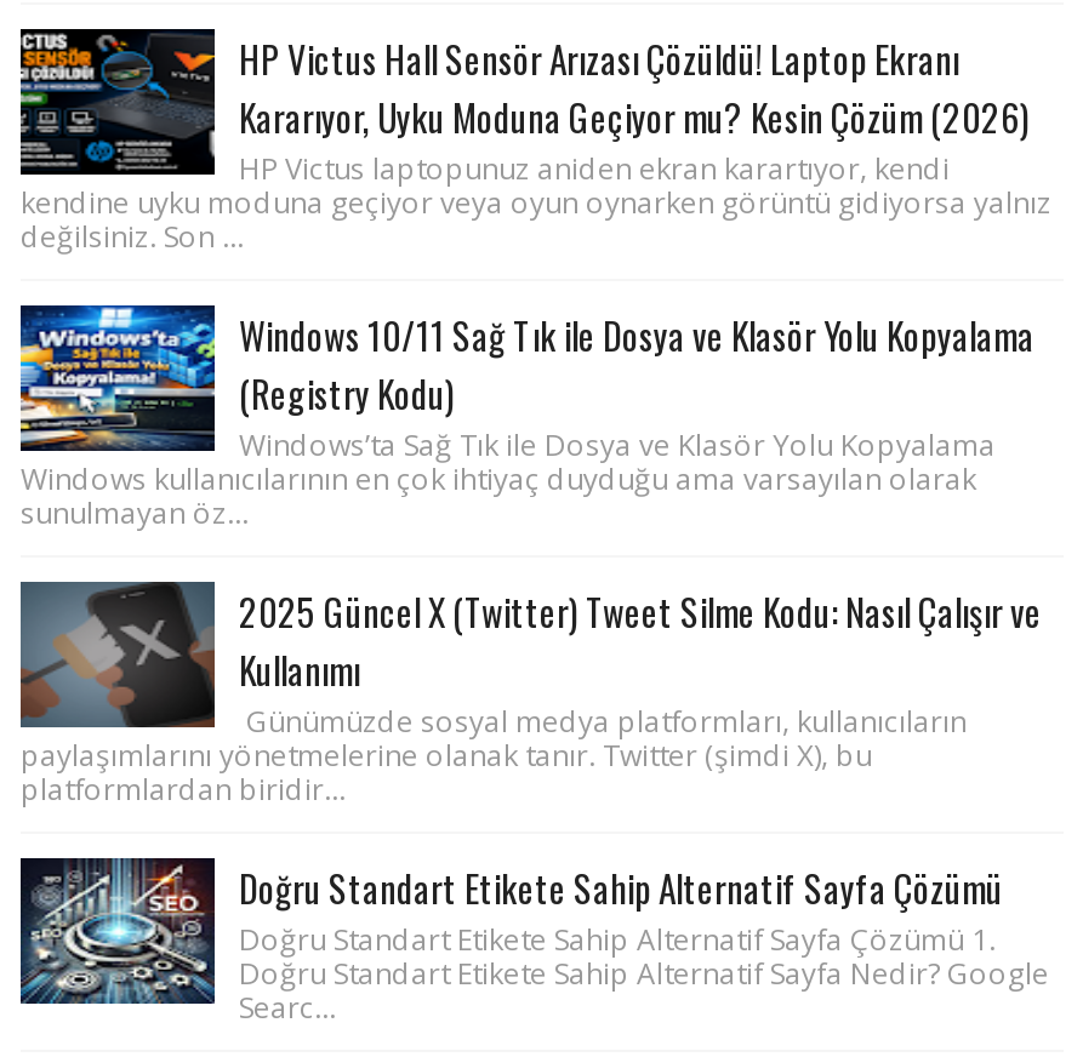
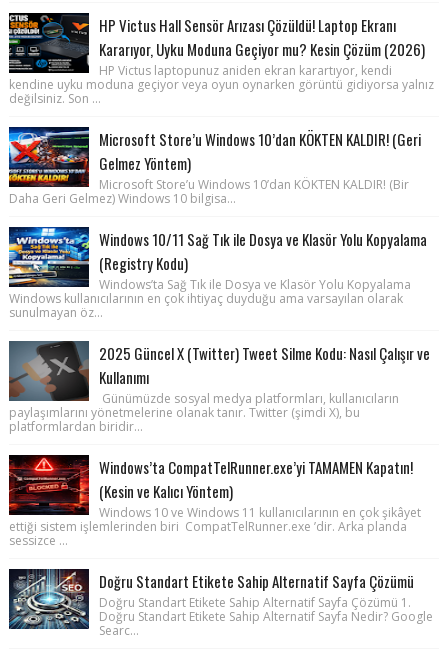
none -> [8,126,421,207] [image] | Microsoft Store’u Windows 10’dan KÖKTEN KALDIR! (Geri | Gelmez Yöntem) | Microsoft Store’u Windows 10’dan KÖKTEN KALDIR! (Bir | Daha Geri Gelmez) Windows 10 bilgisa...
none -> [8,454,421,549] [image] | Windows’ta CompatTelRunner.exe’yi TAMAMEN Kapatın! | (Kesin ve Kalıcı Yöntem) | Windows 10 ve Windows 11 kullanıcılarının en çok şikâyet | ettiği sistem işlemlerinden biri CompatTelRunner.exe ’dir. Arka planda | sessizce ...

